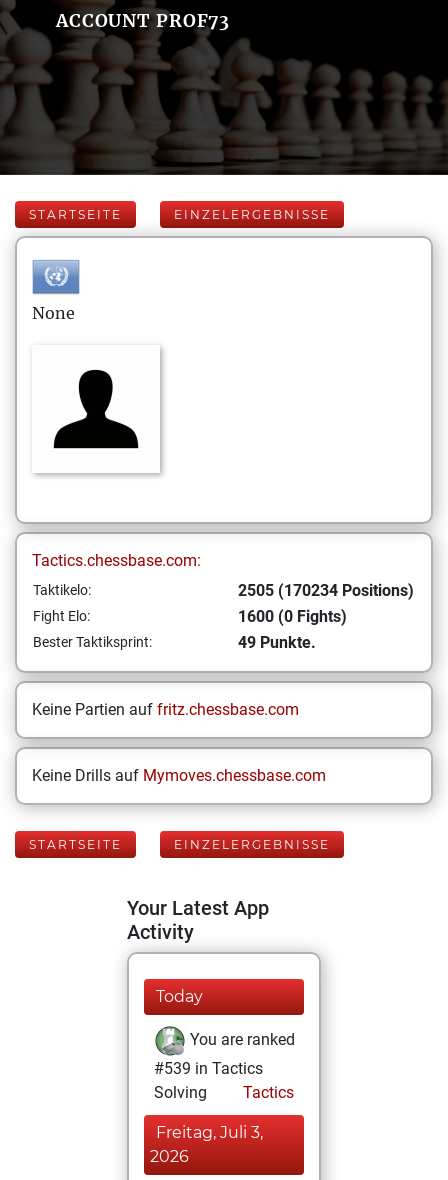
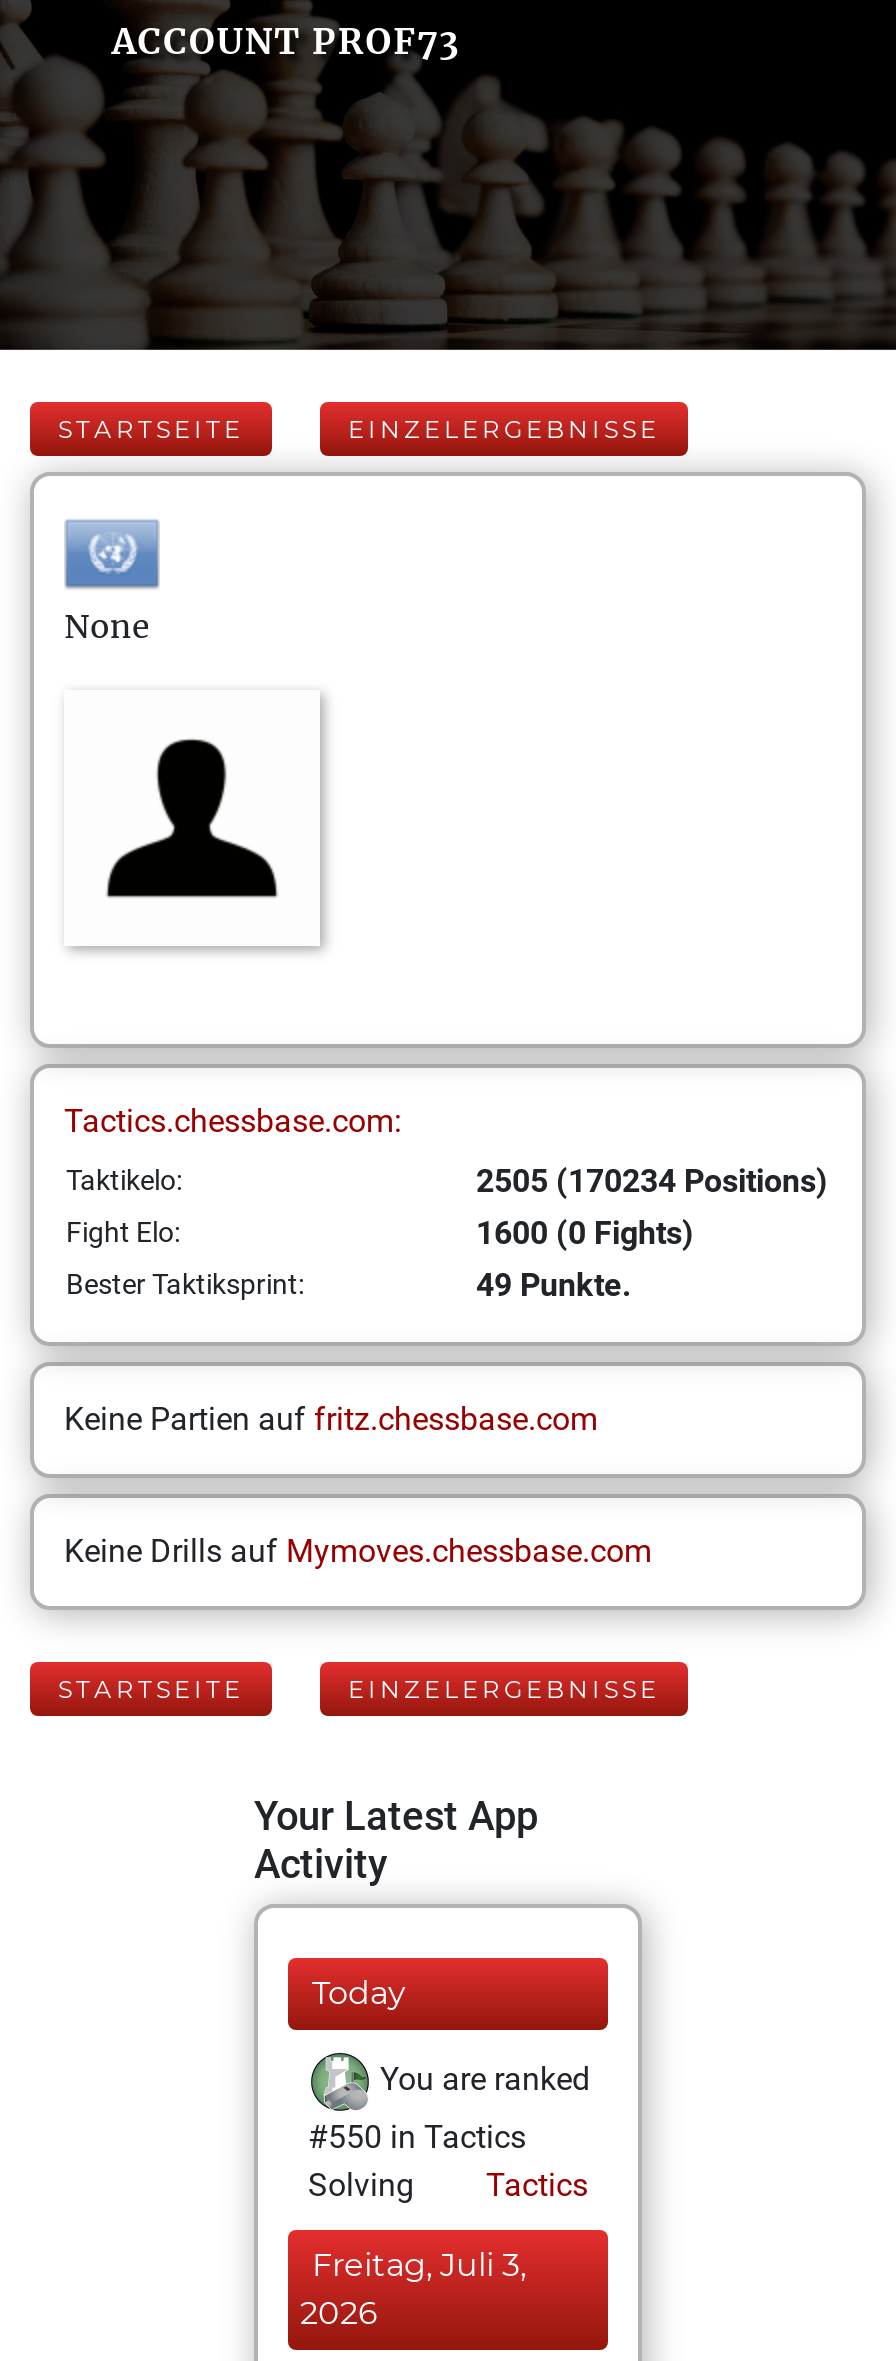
[154,1059,263,1078] #539 in Tactics -> [308,2118,526,2156] #550 in Tactics

